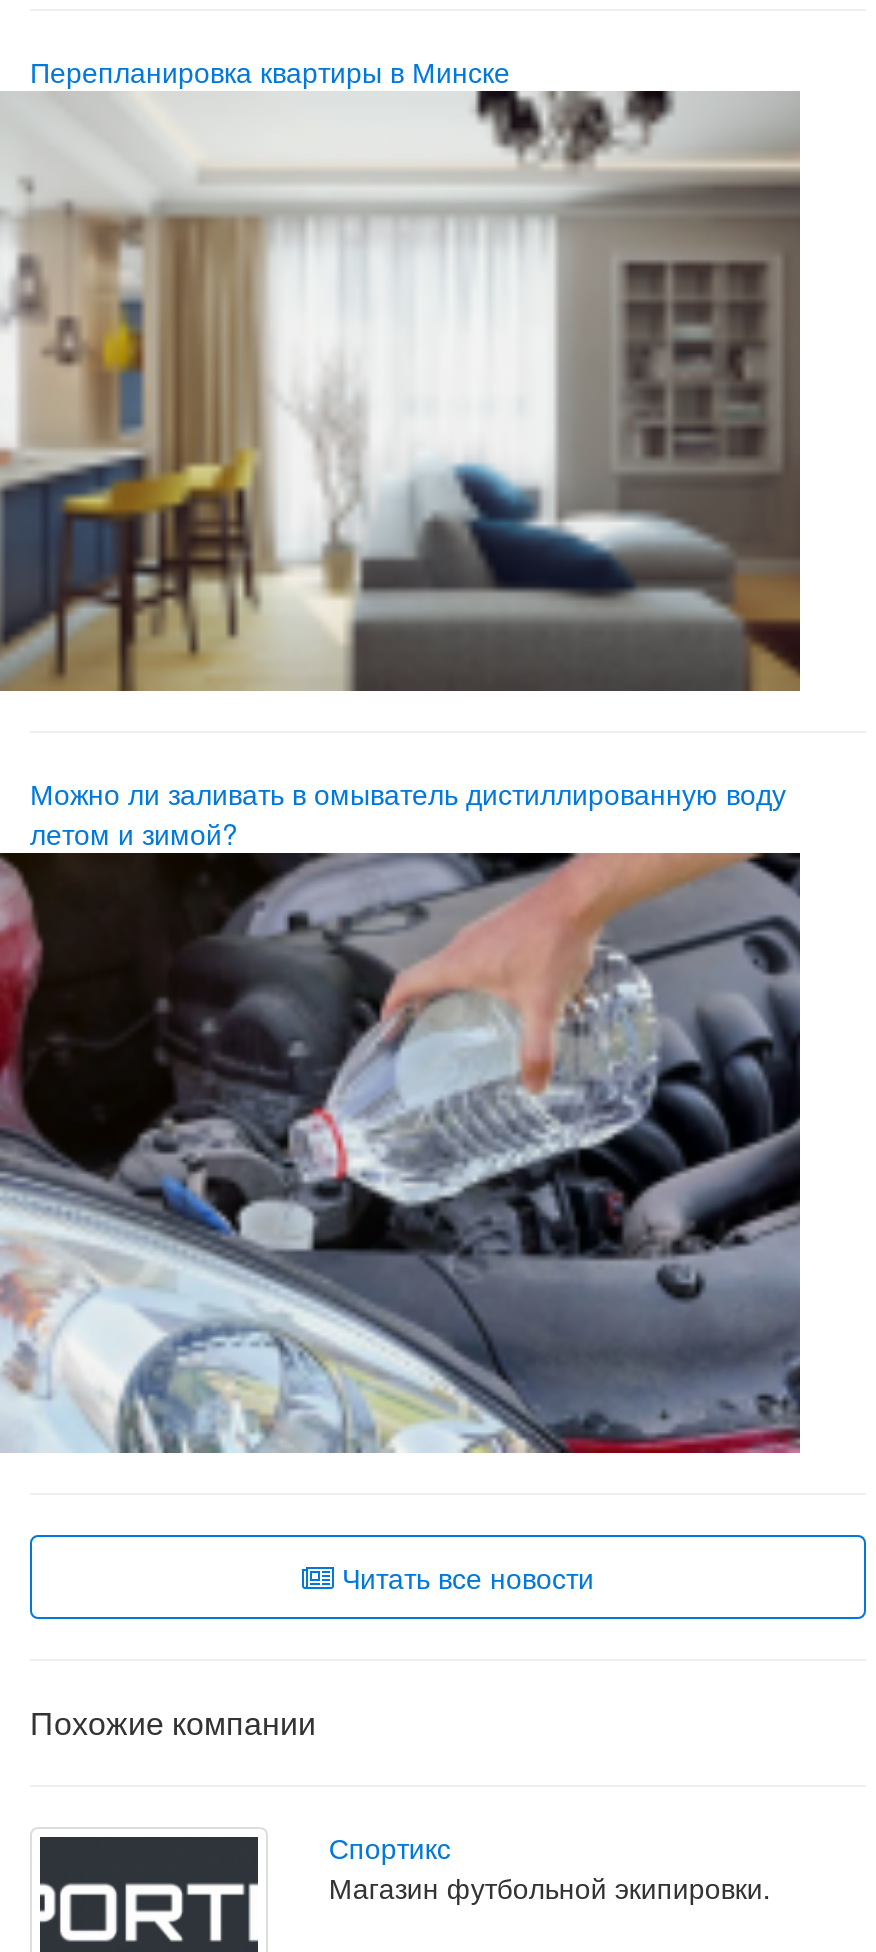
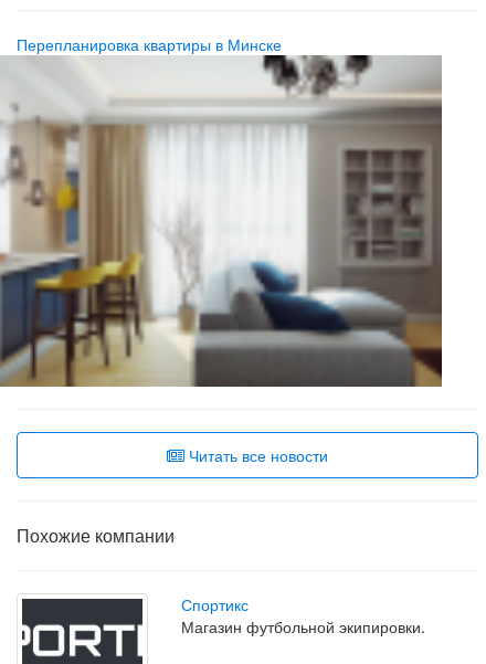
[6,773,800,1453] [image] | Можно ли заливать в омыватель дистиллированную воду | летом и зимой? -> none

